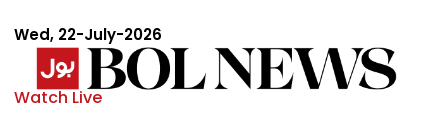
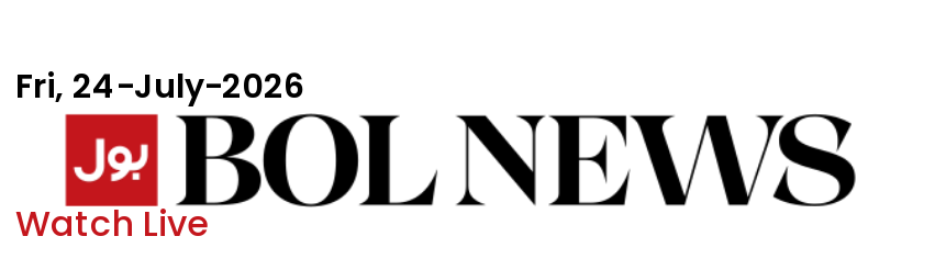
[14,24,162,45] Wed, 22-July-2026 -> [15,63,305,109] Fri, 24-July-2026

